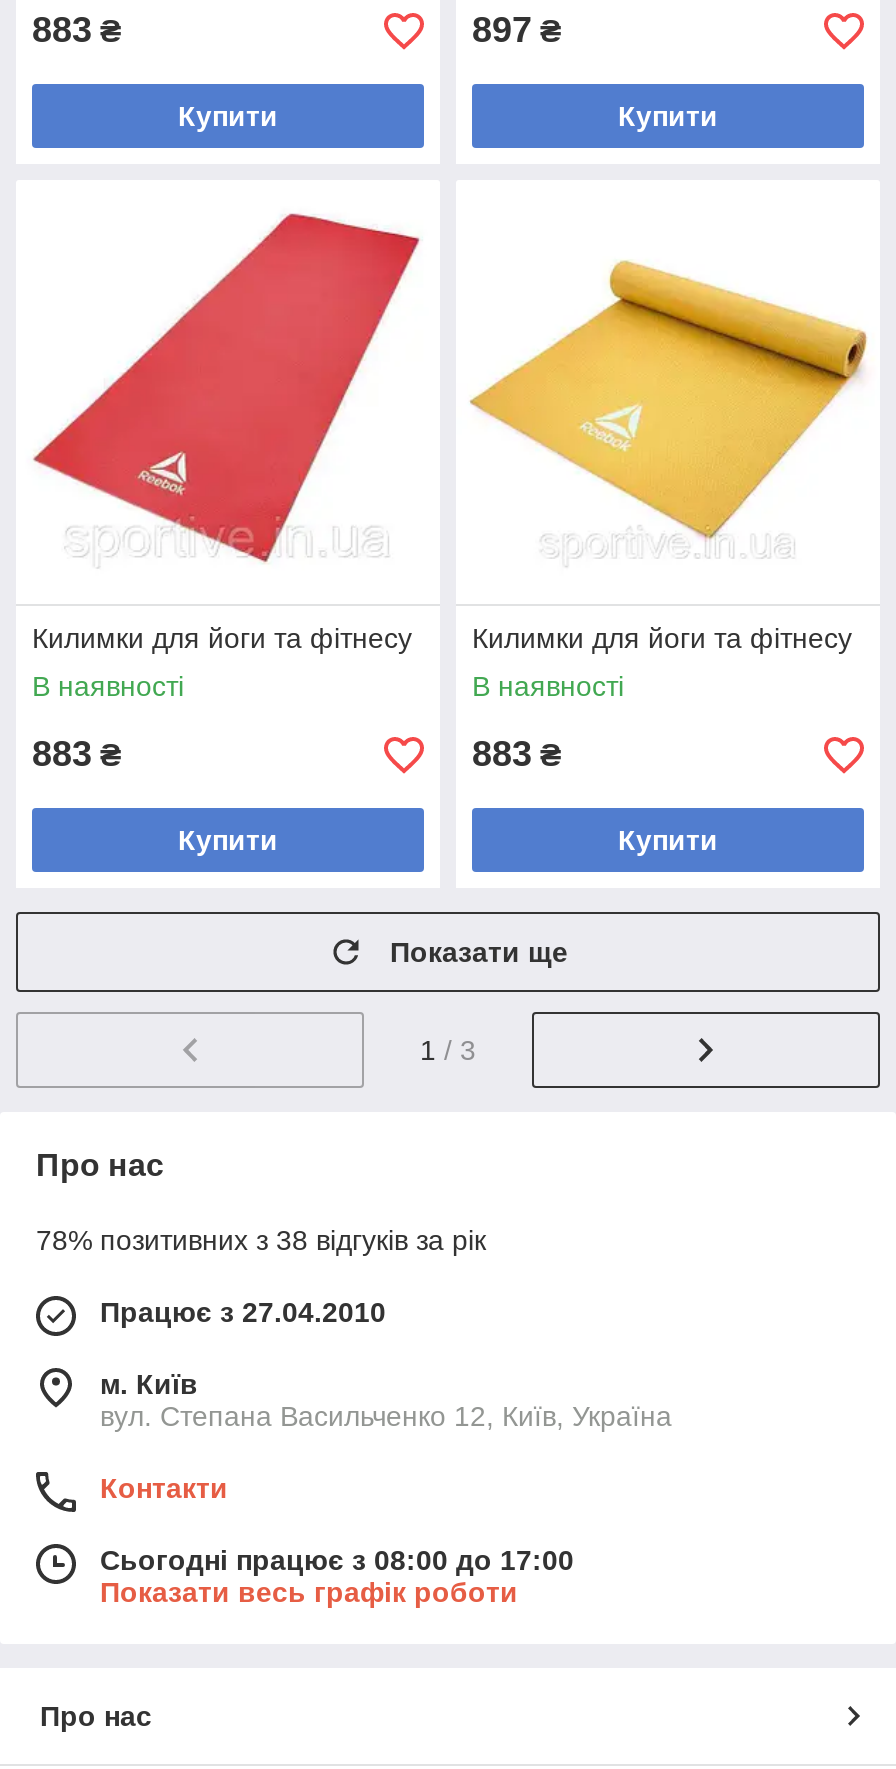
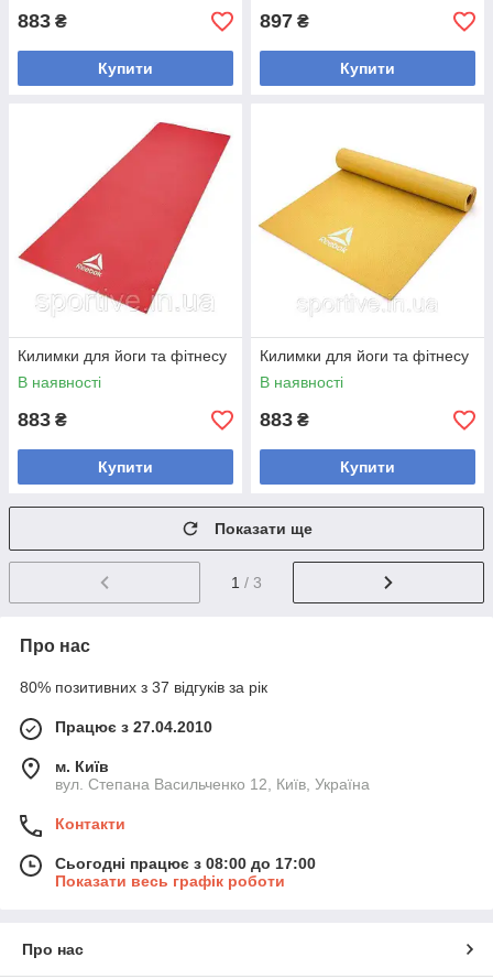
[36,1224,486,1256] 78% позитивних з 38 відгуків за рік -> [20,678,267,696] 80% позитивних з 37 відгуків за рік

